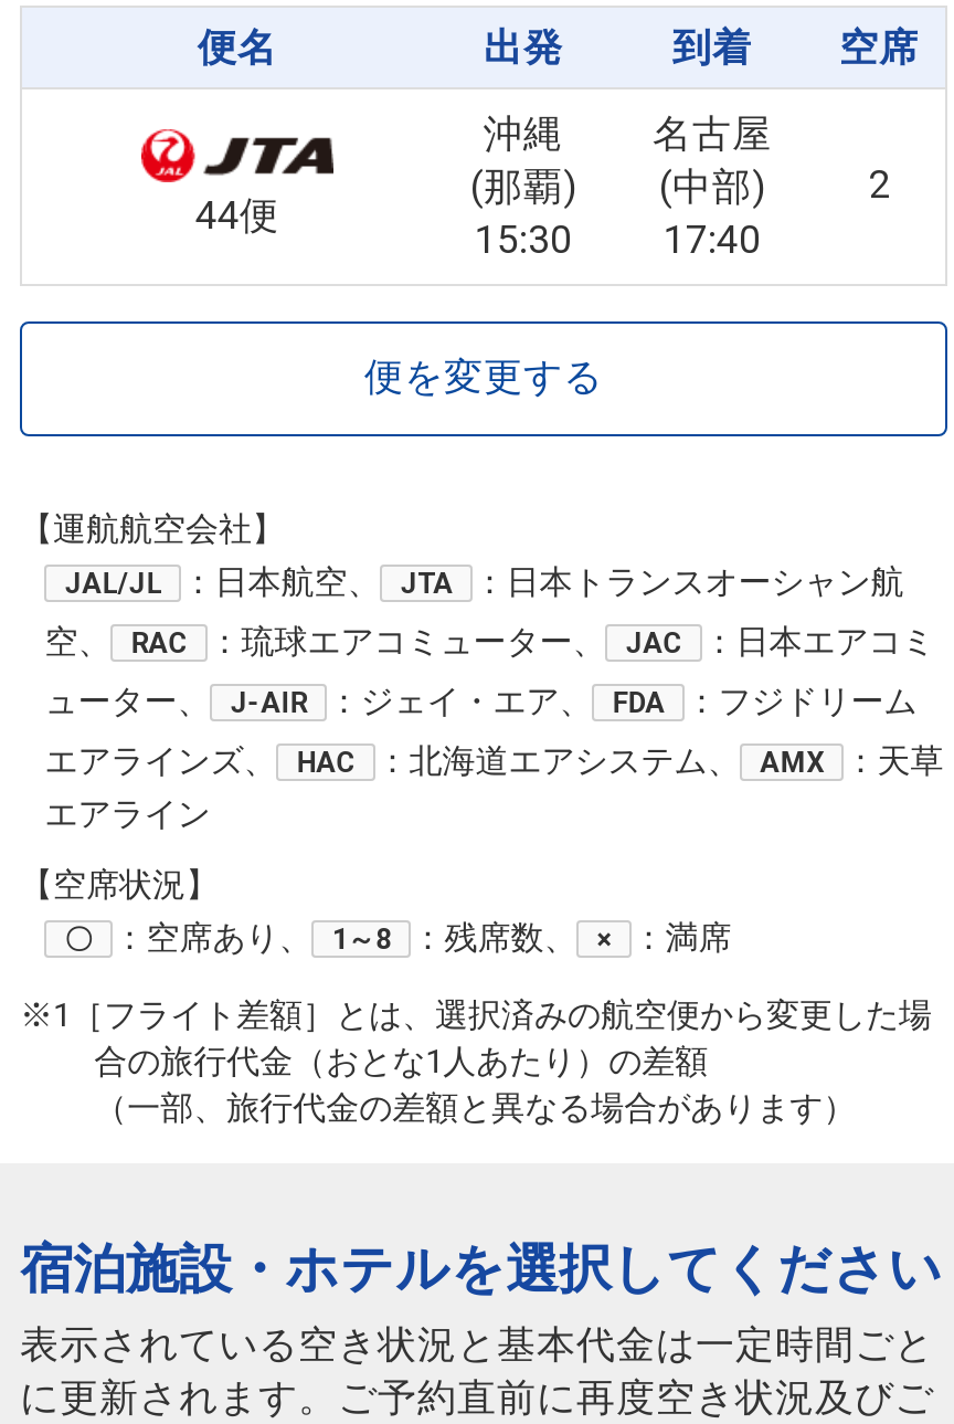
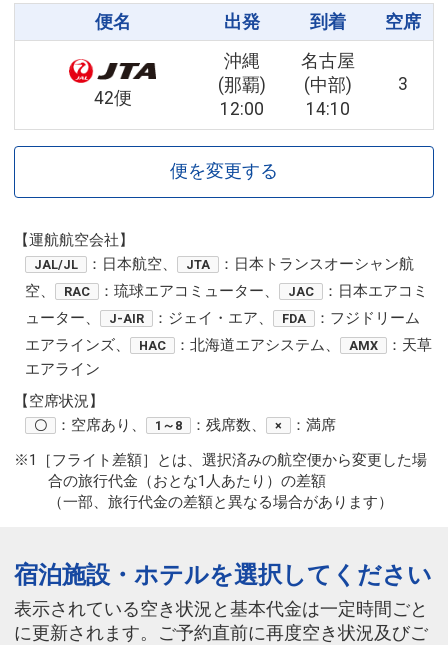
[868,162,890,206] 2 -> [398,74,408,94] 3
[195,192,279,237] 44便 -> [93,88,131,108] 42便
[475,217,572,261] 15:30 -> [220,99,264,119] 12:00
[664,217,761,261] 17:40 -> [305,99,349,119] 14:10

